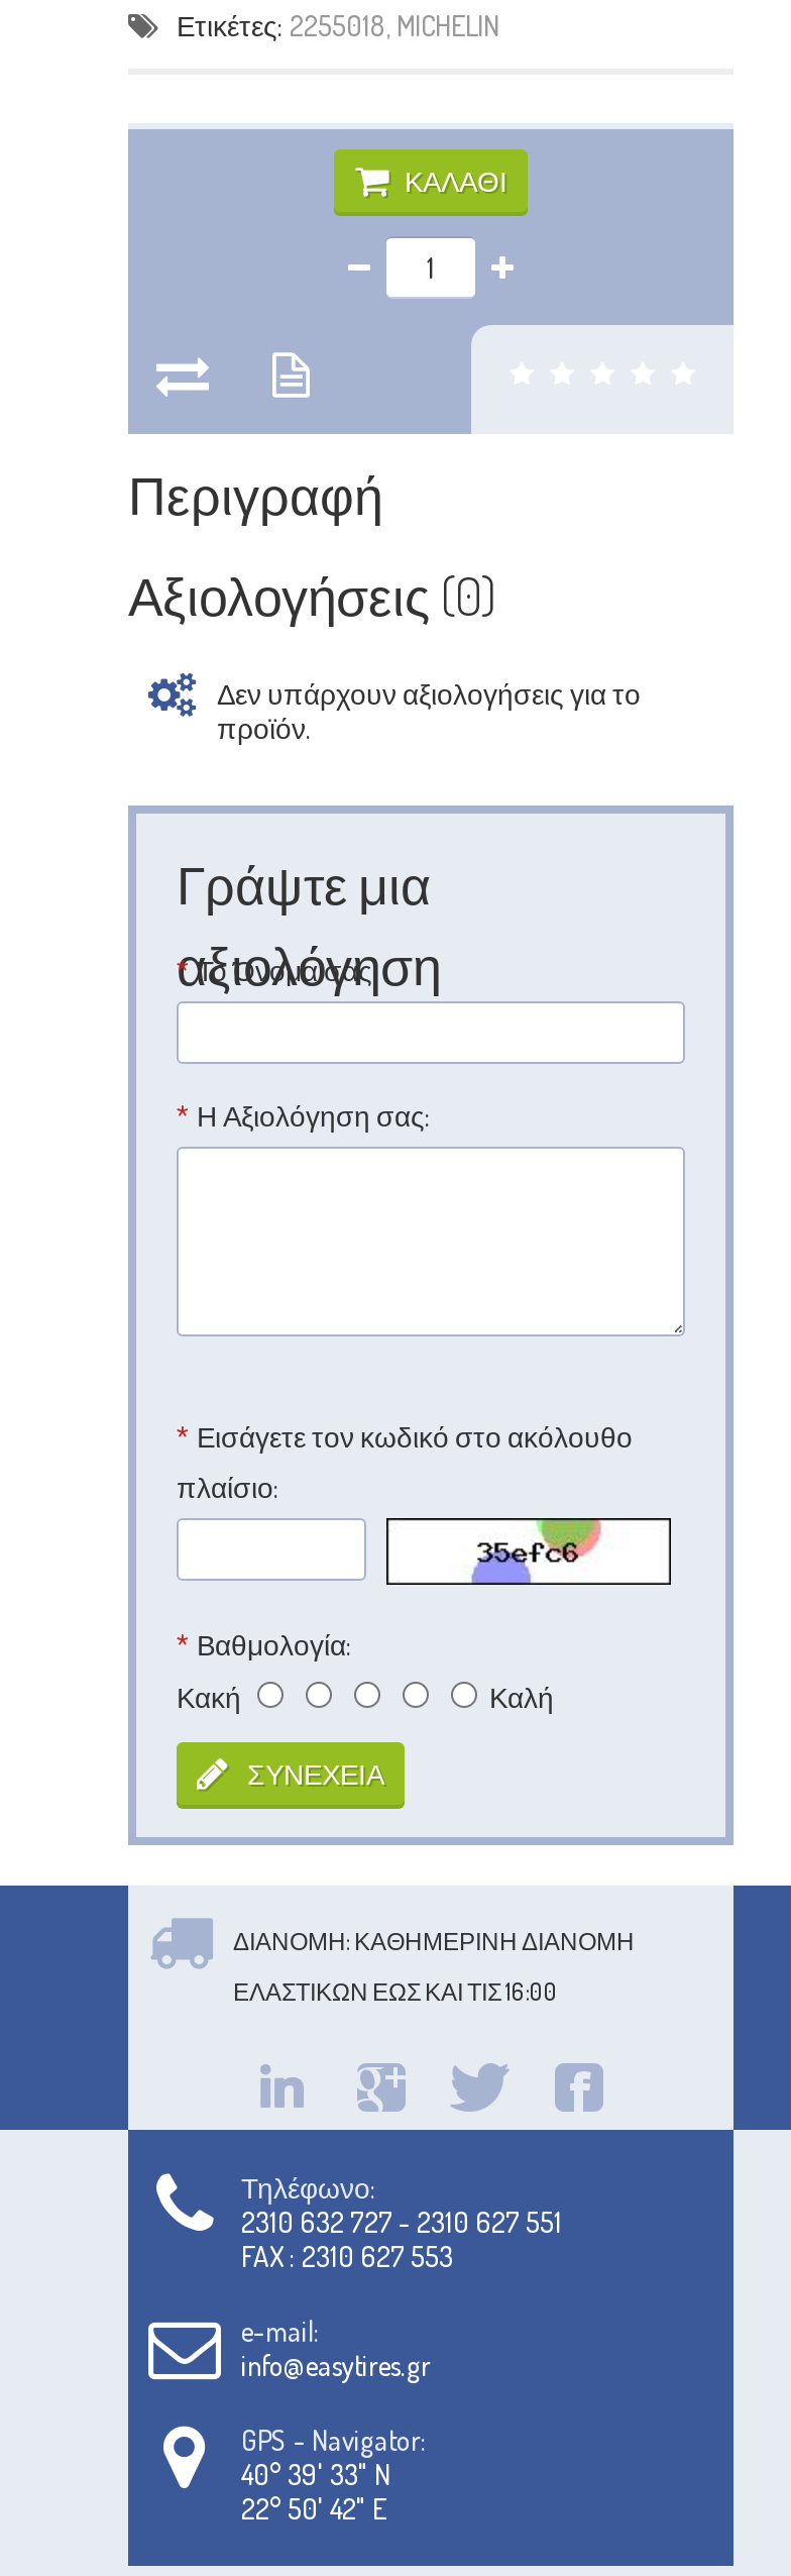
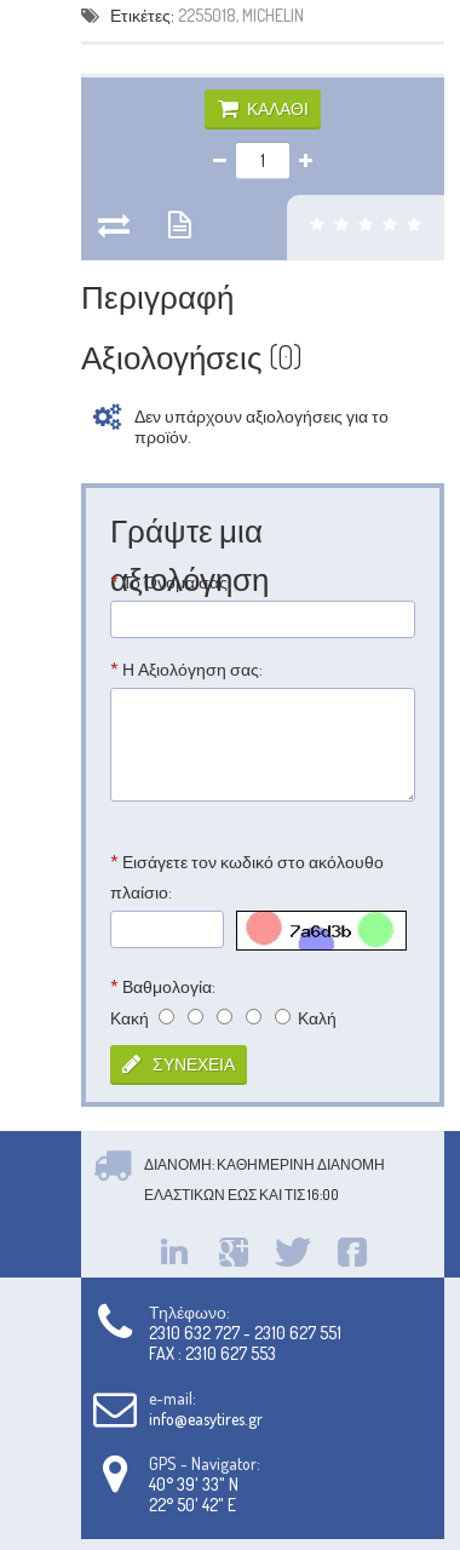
[403,1518,649,1585] [image] -> [245,911,396,951] [image]

